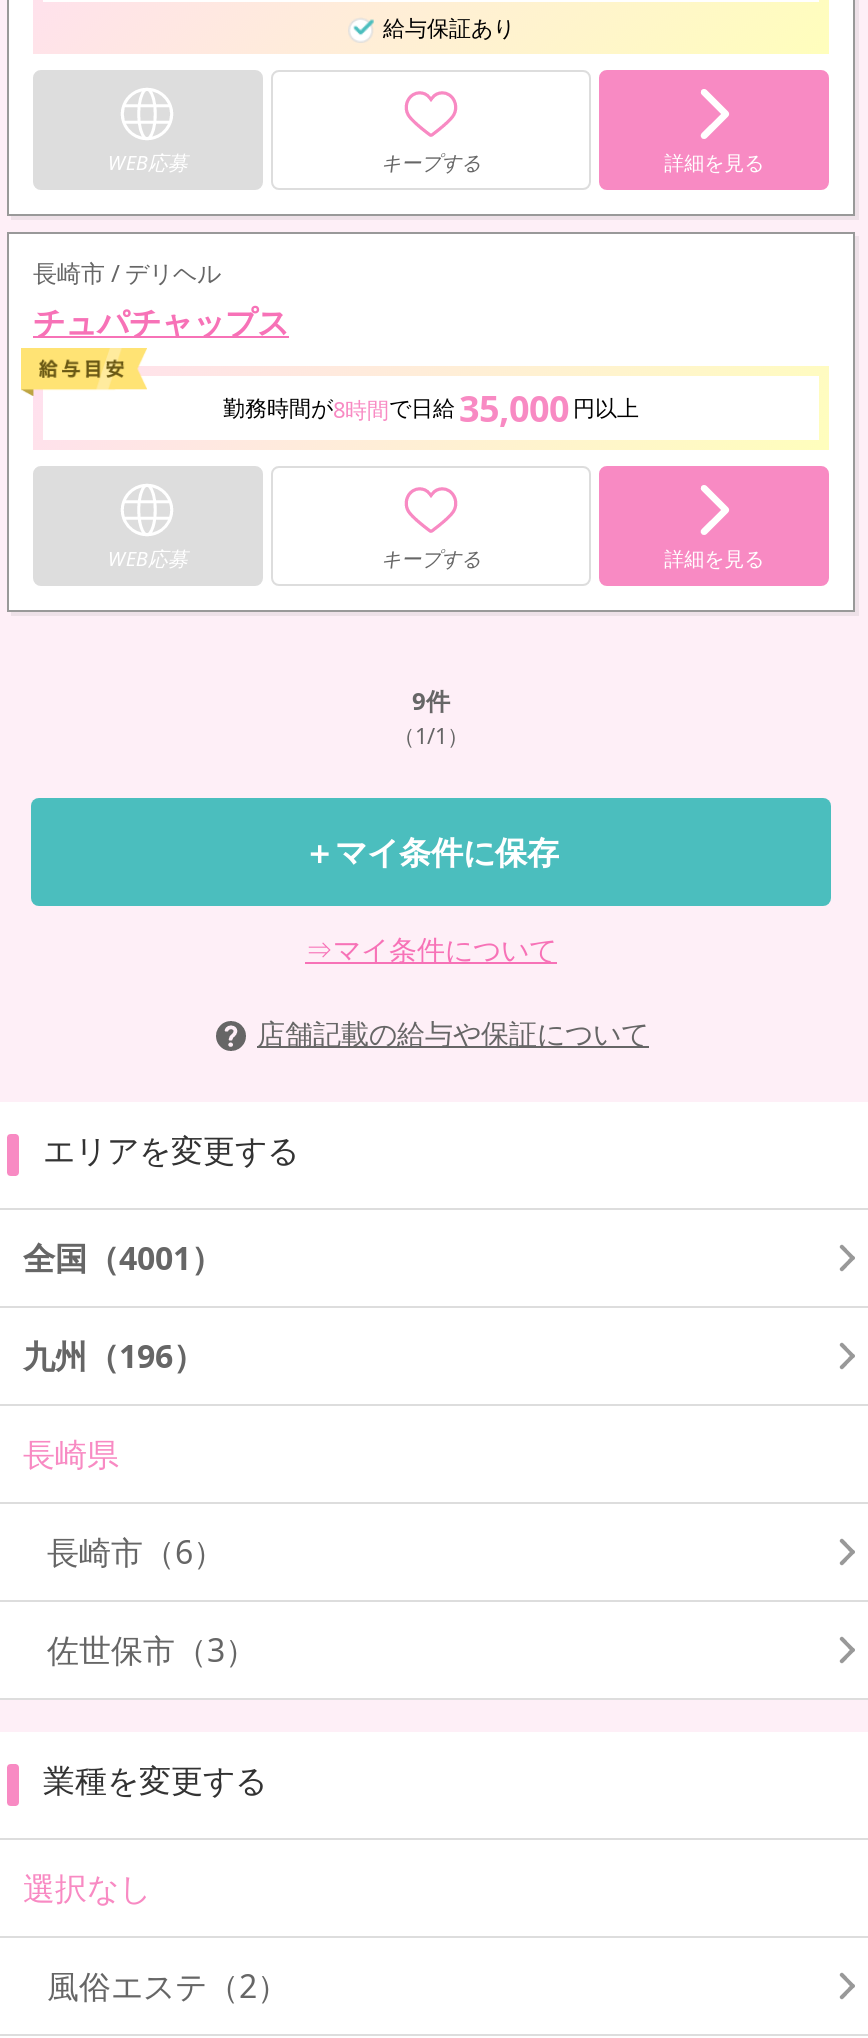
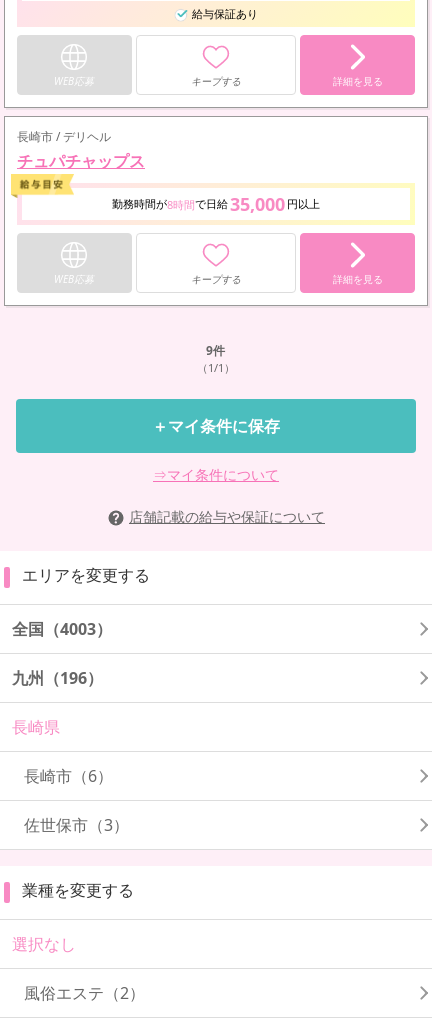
[23,1236,223,1280] 全国（4001） -> [12,618,112,640] 全国（4003）

